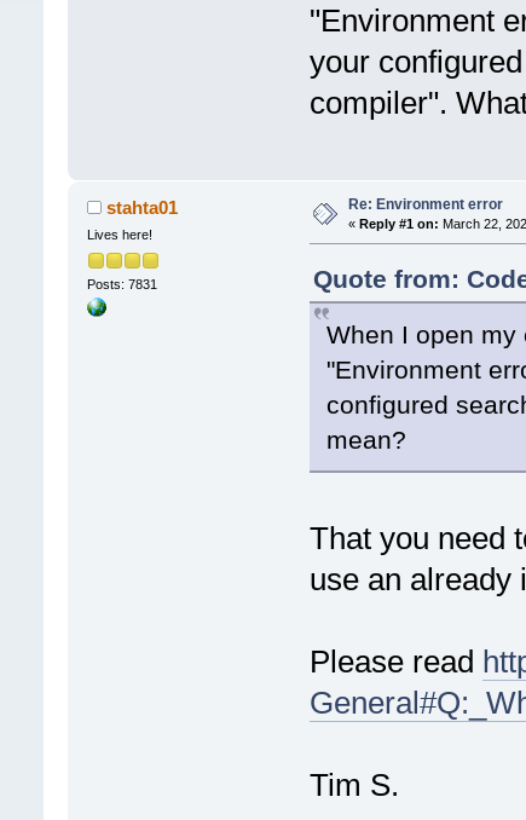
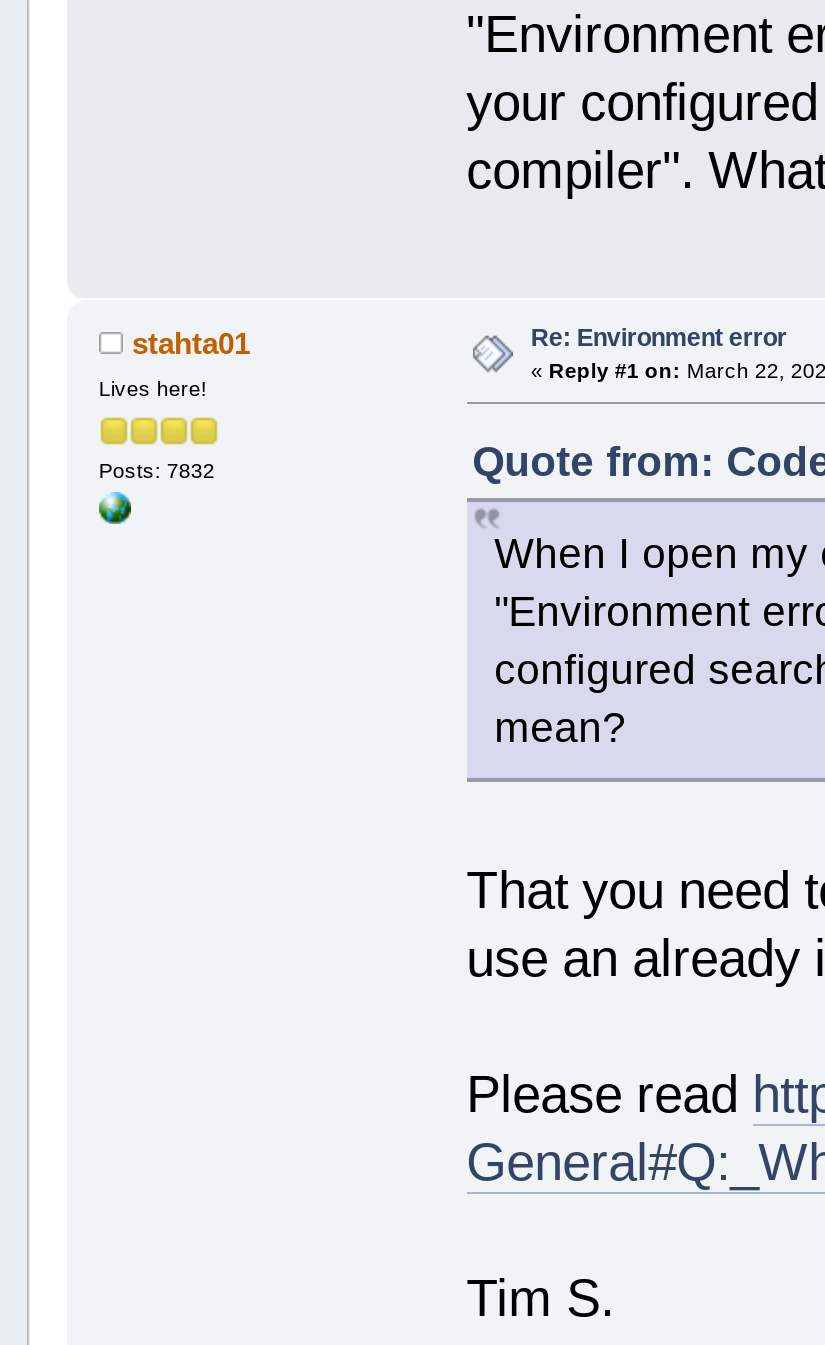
[87,277,157,291] Posts: 7831 -> [99,457,215,481] Posts: 7832

